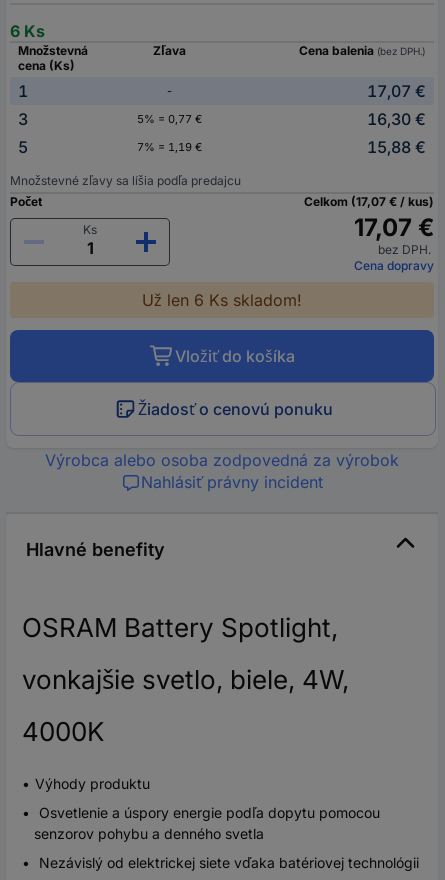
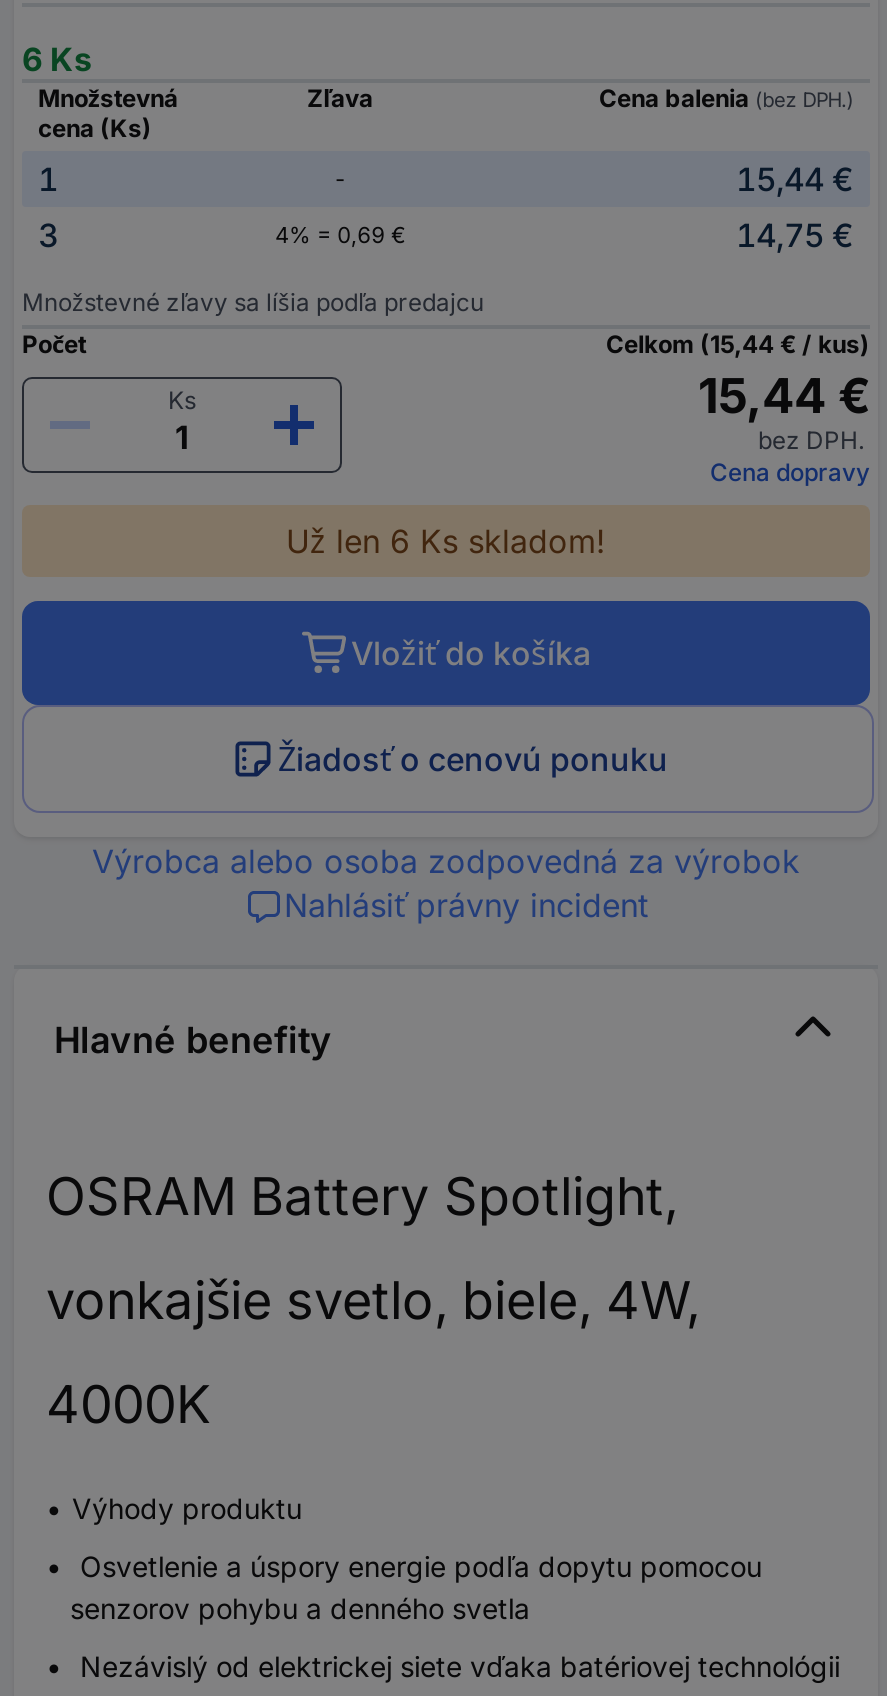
[367,81,426,101] 17,07 € -> [736,160,854,200] 15,44 €
[18,109,426,157] 5% = 0,77 € | 16,30 € | 5 | 7% = 1,19 € | 15,88 € -> [275,216,854,256] 4% = 0,69 € | 14,75 €
[304,194,434,209] Celkom (17,07 € / kus) -> [606,330,870,360] Celkom (15,44 € / kus)
[354,213,434,242] 17,07 € -> [698,368,870,426] 15,44 €

